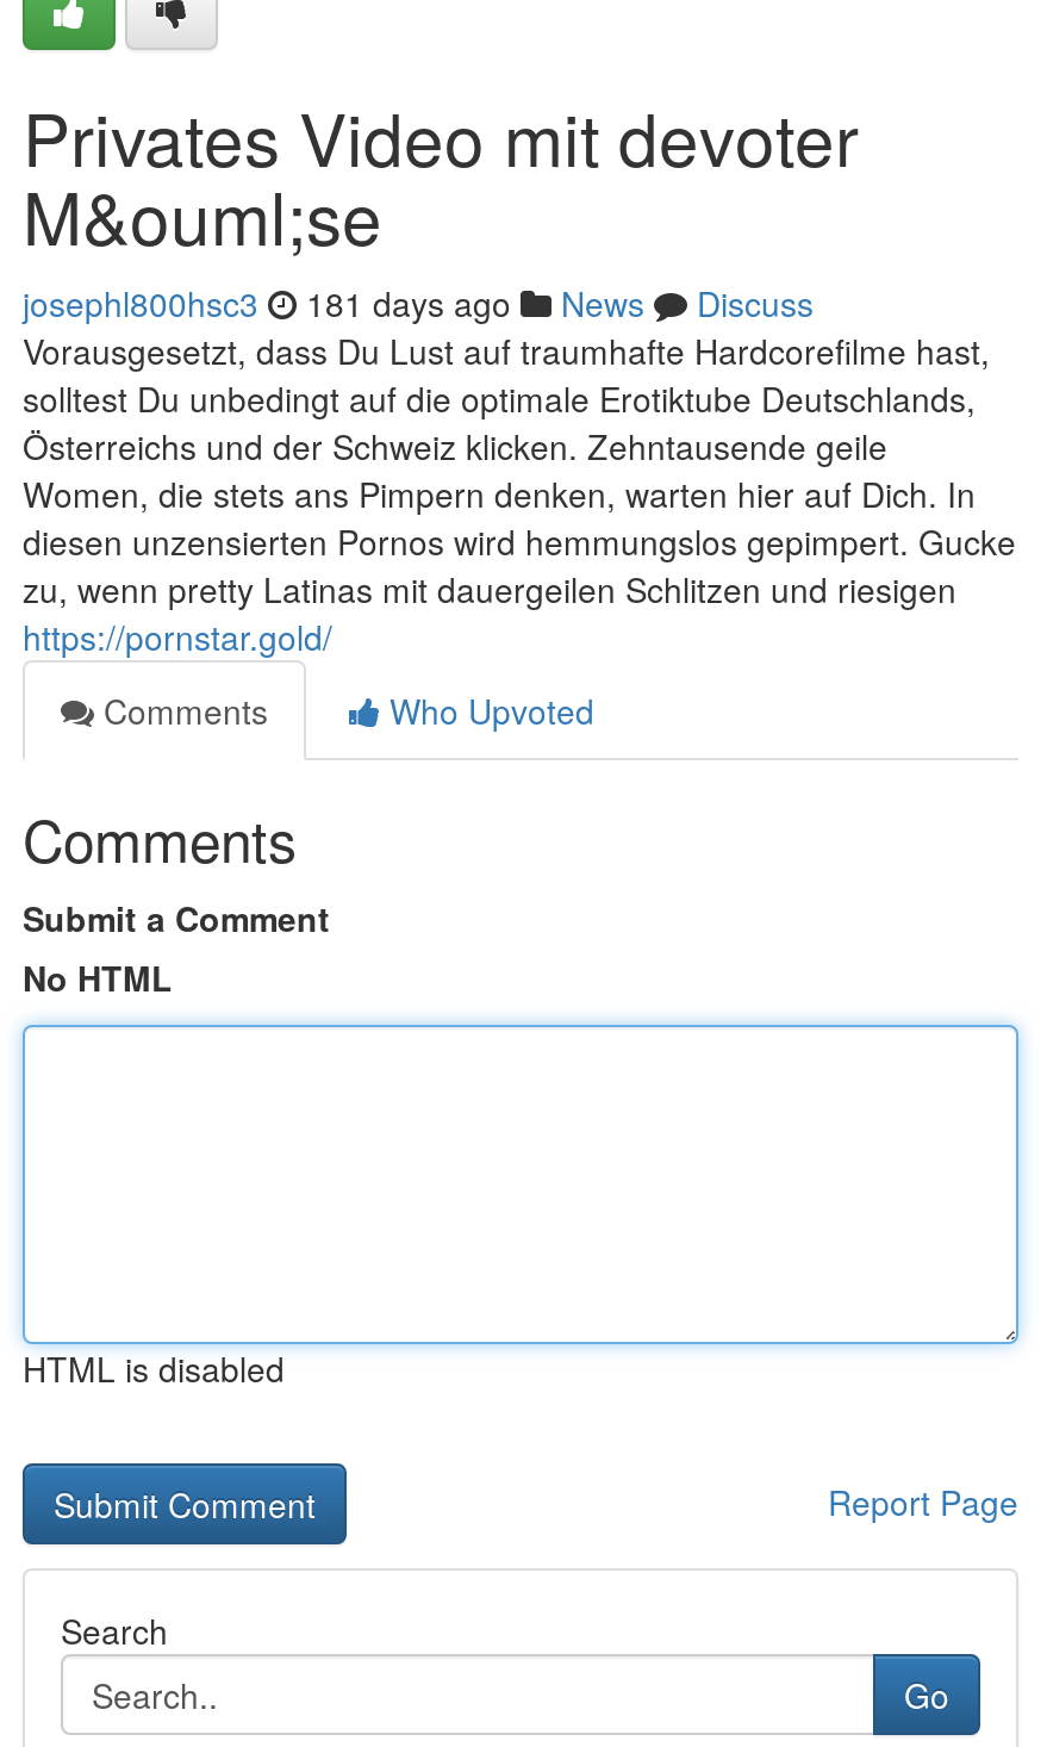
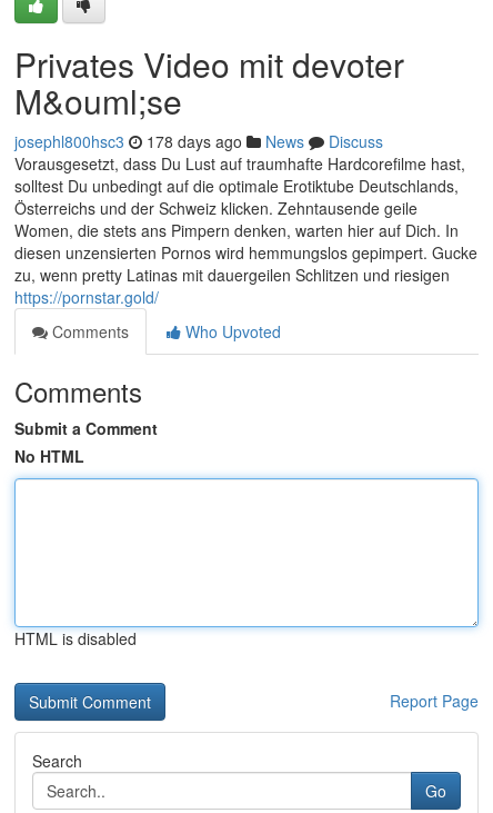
[23,279,814,327] josephl800hsc3 181 days ago News Discuss -> [14,130,383,152] josephl800hsc3 178 days ago News Discuss

